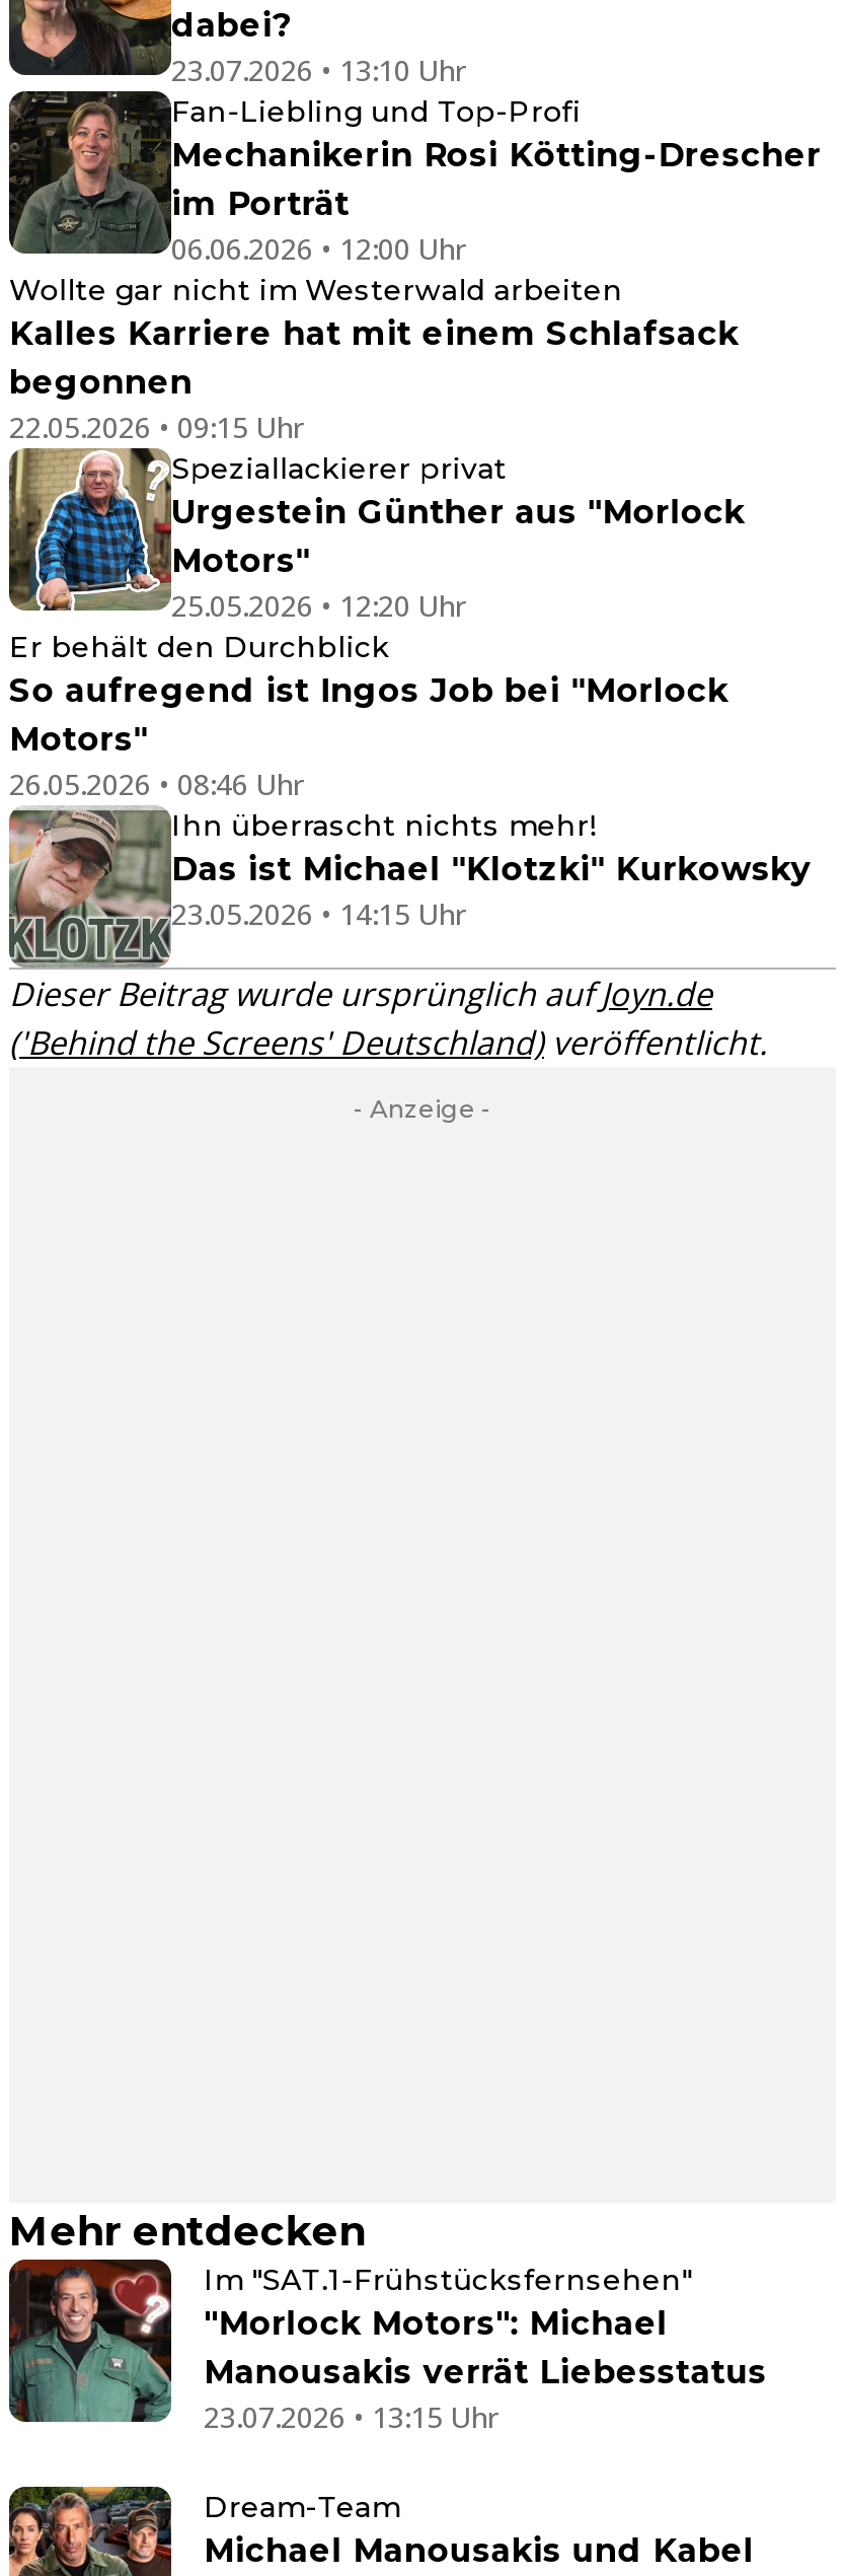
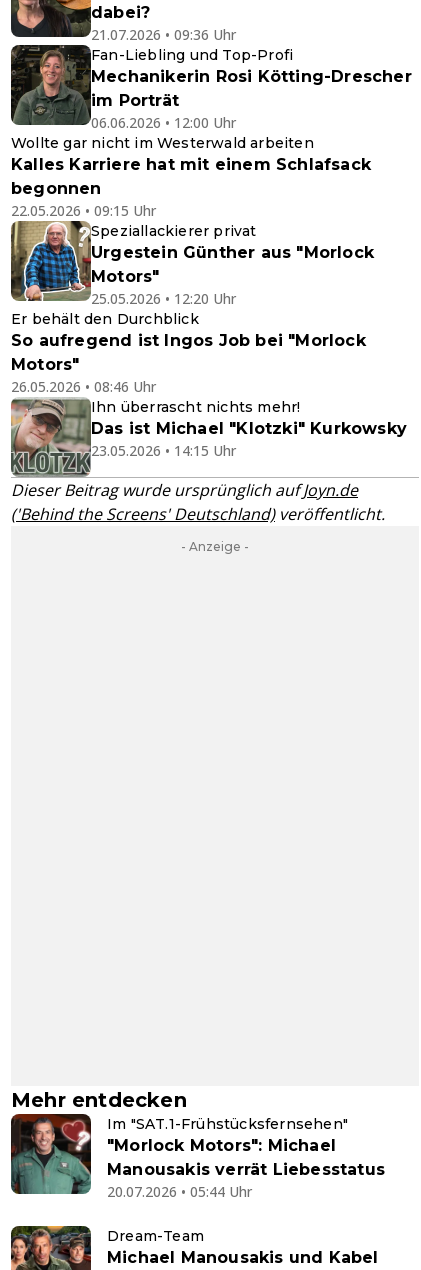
[171,51,465,89] 23.07.2026 • 13:10 Uhr -> [91,25,236,44] 21.07.2026 • 09:36 Uhr
[204,2398,497,2436] 23.07.2026 • 13:15 Uhr -> [107,1182,252,1201] 20.07.2026 • 05:44 Uhr

